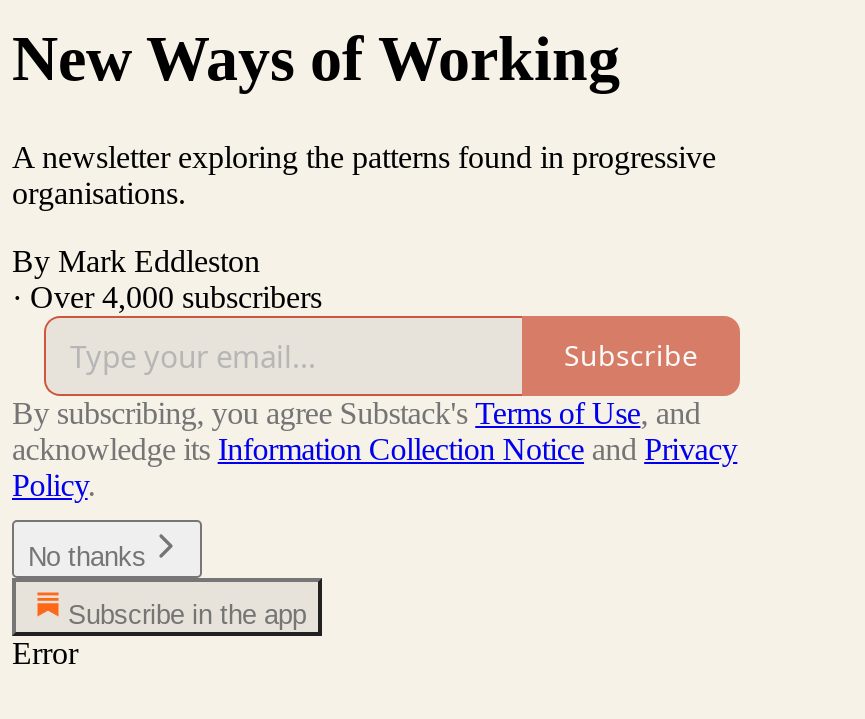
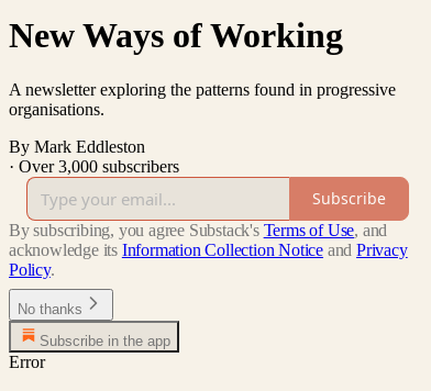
[12,280,322,314] · Over 4,000 subscribers -> [9,157,179,176] · Over 3,000 subscribers

